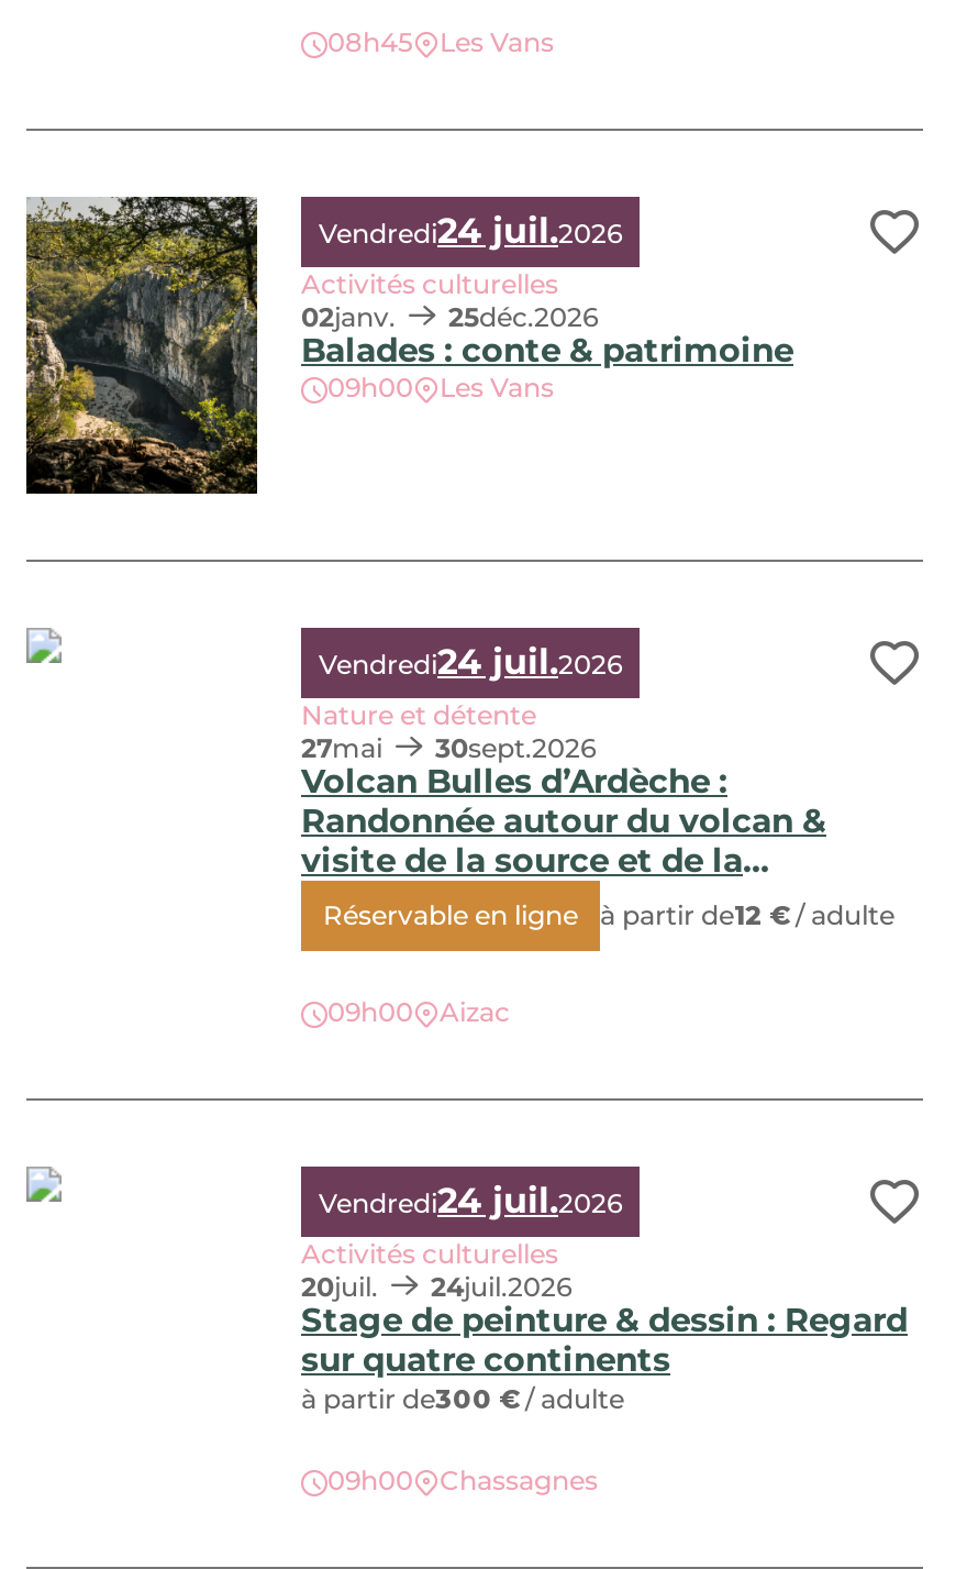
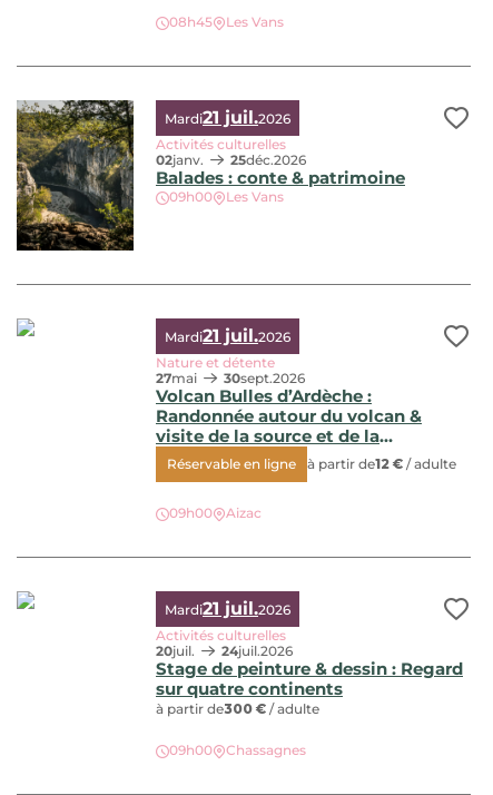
[319,210,622,251] Vendredi24 juil.2026 -> [165,107,290,128] Mardi21 juil.2026
[319,641,622,682] Vendredi24 juil.2026 -> [165,325,290,346] Mardi21 juil.2026
[319,1179,622,1221] Vendredi24 juil.2026 -> [165,598,290,619] Mardi21 juil.2026

